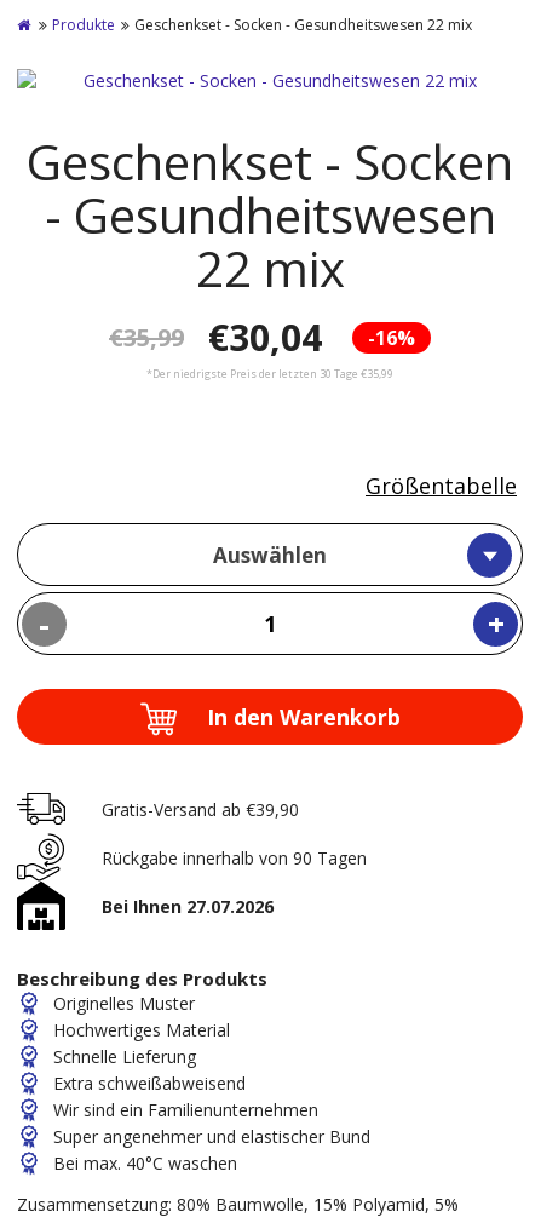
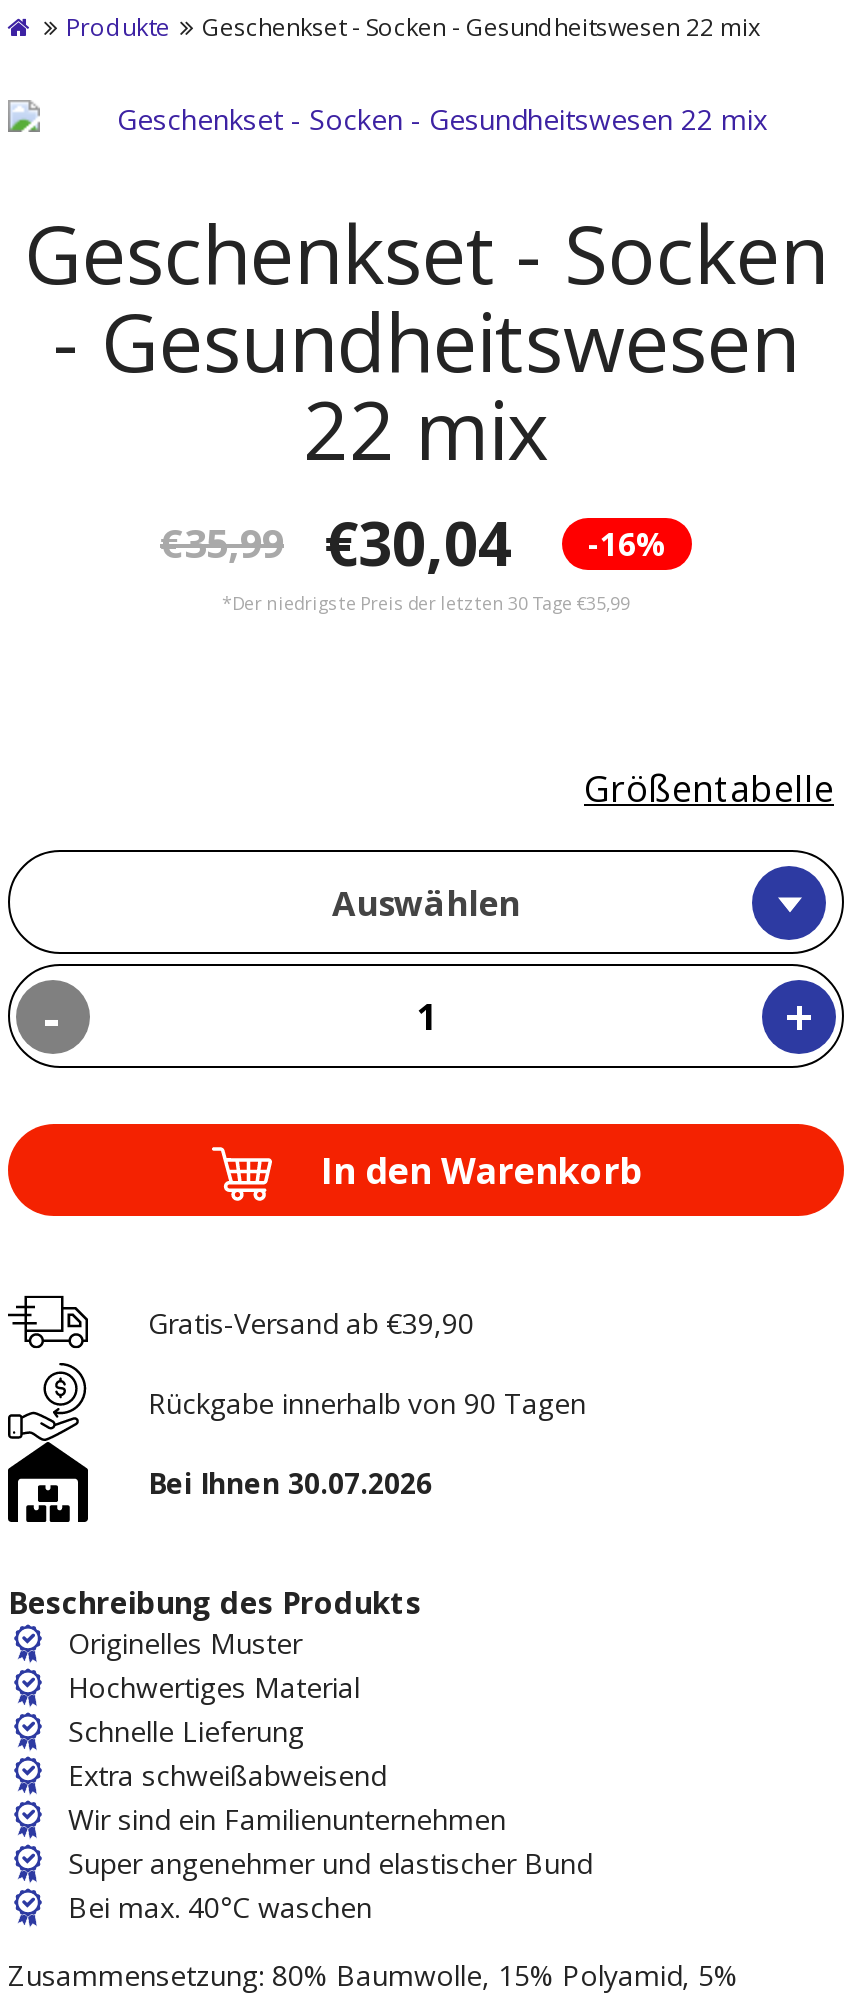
[102,894,274,917] Bei Ihnen 27.07.2026 -> [148,1463,432,1501] Bei Ihnen 30.07.2026

